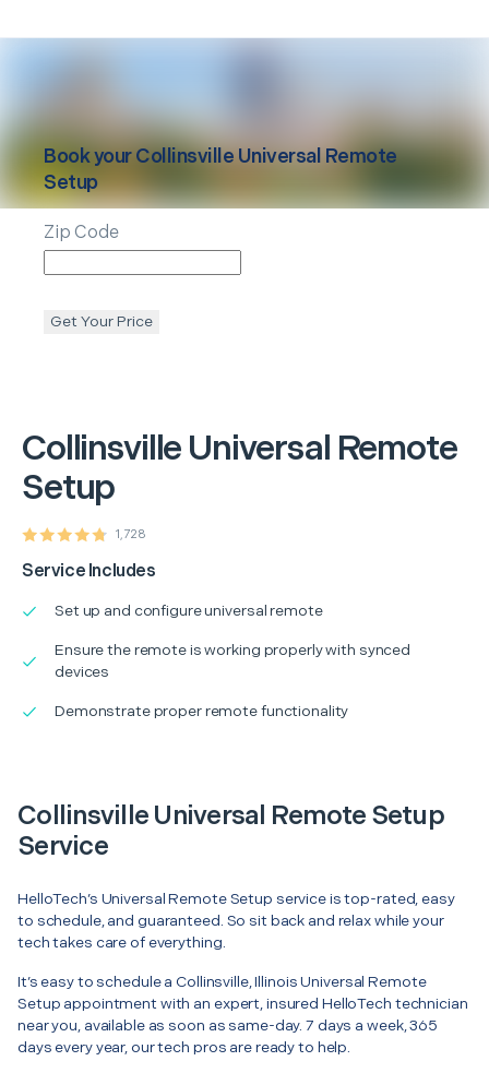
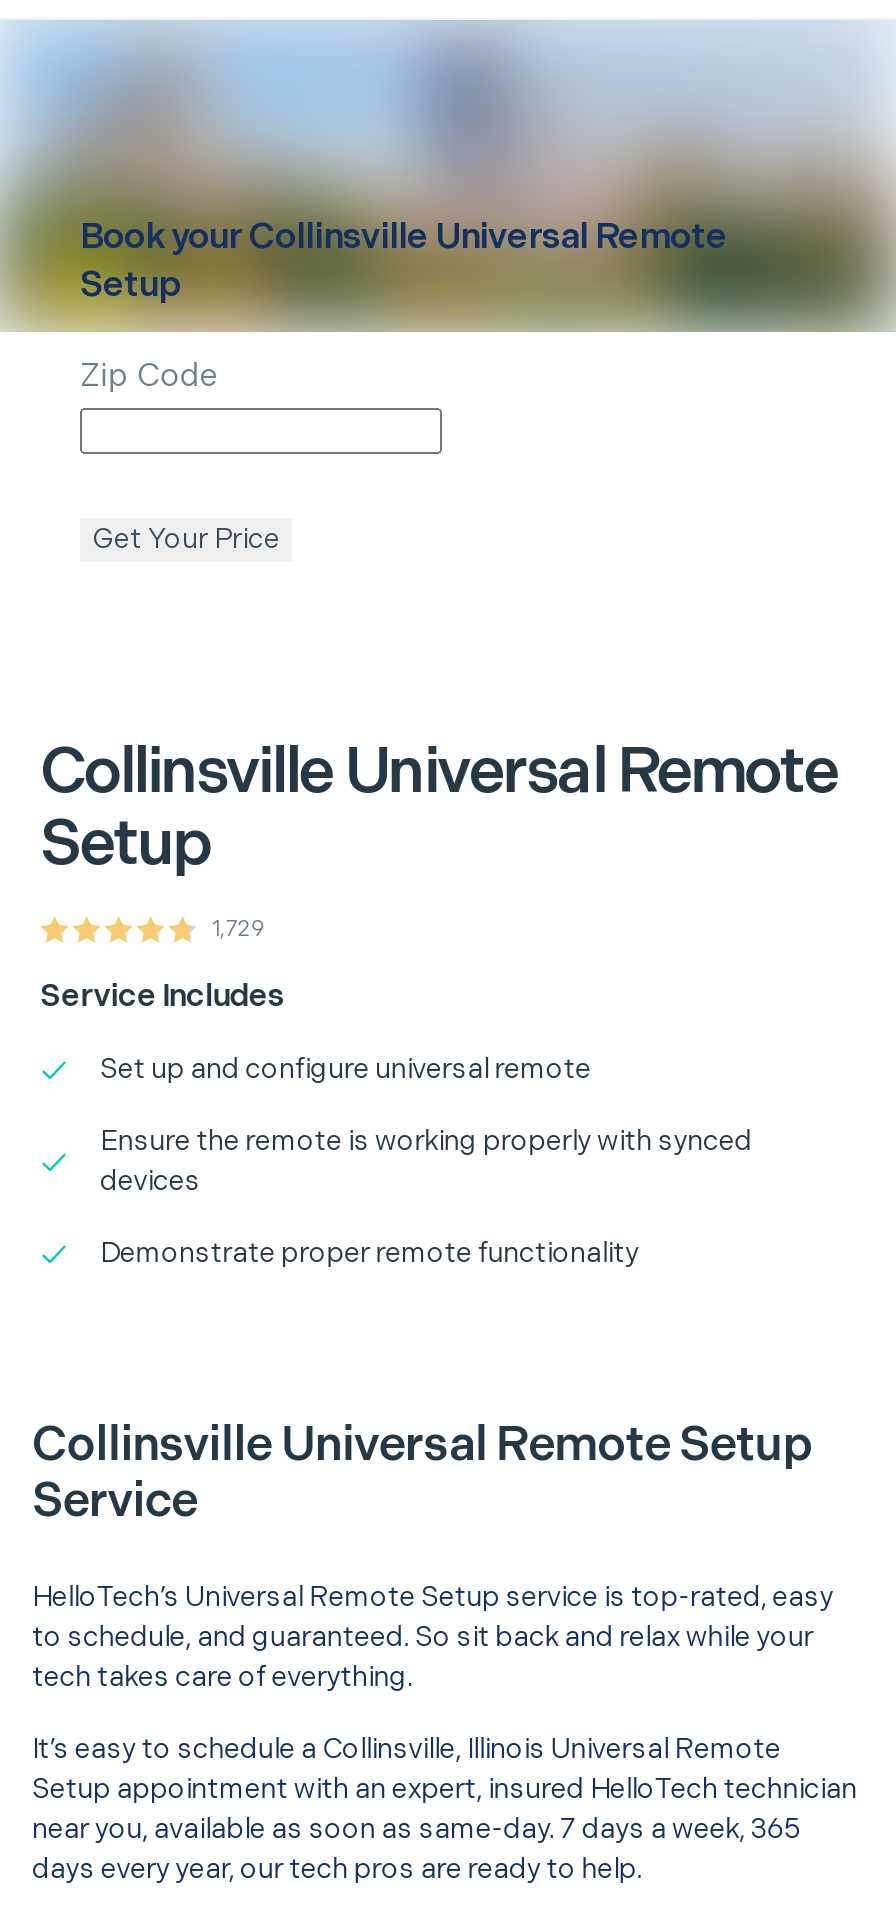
[116,527,146,541] 1,728 -> [212,916,267,942] 1,729

